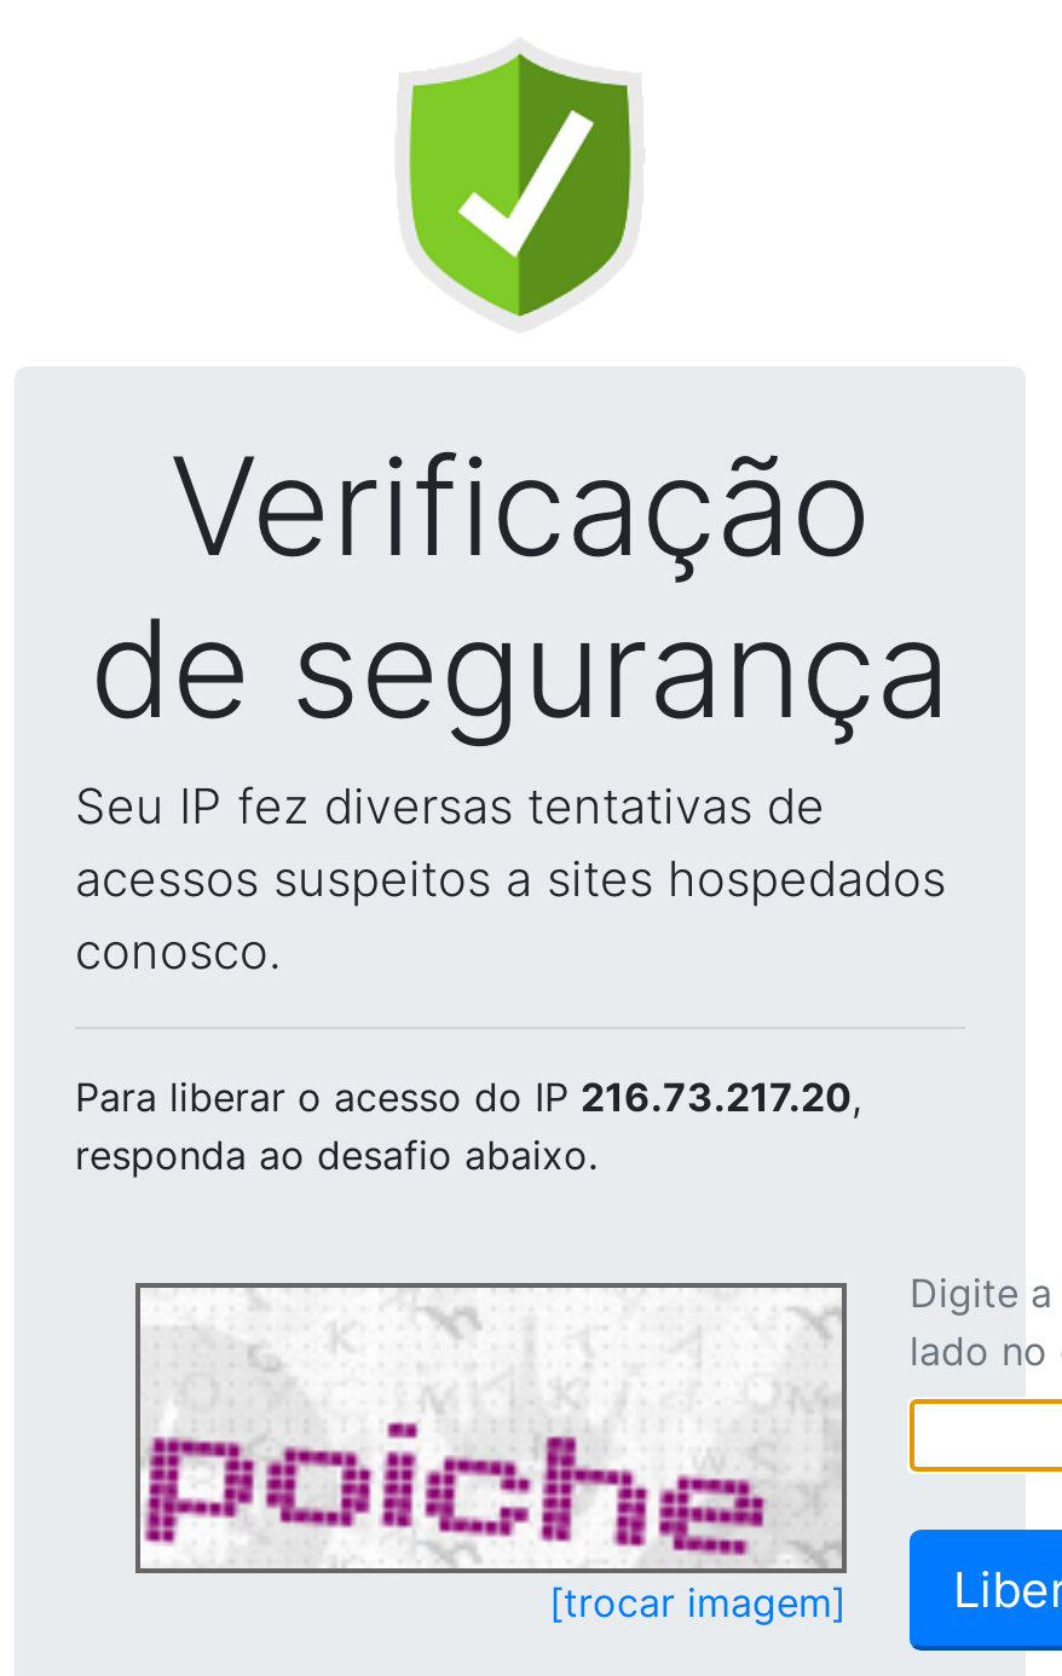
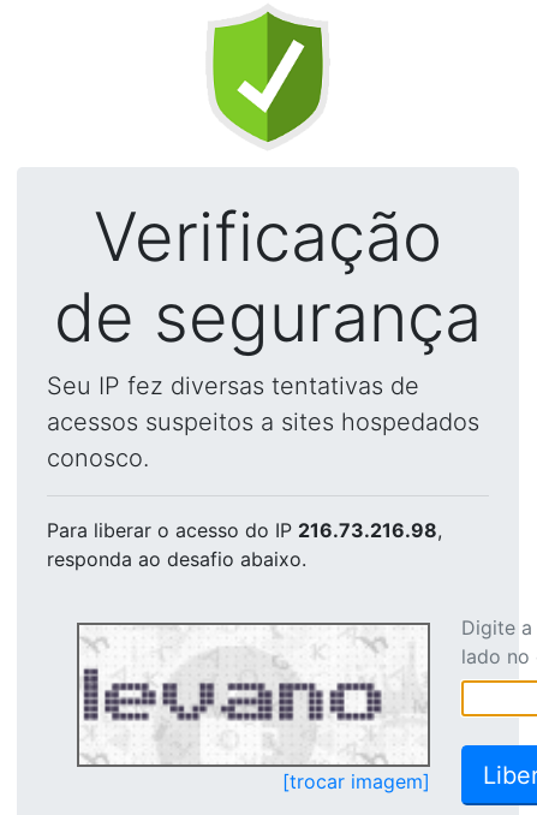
[75,1073,861,1121] Para liberar o acesso do IP 216.73.217.20, -> [47,518,442,542] Para liberar o acesso do IP 216.73.216.98,
[145,1307,837,1564] [image] -> [80,636,426,763] [image]

